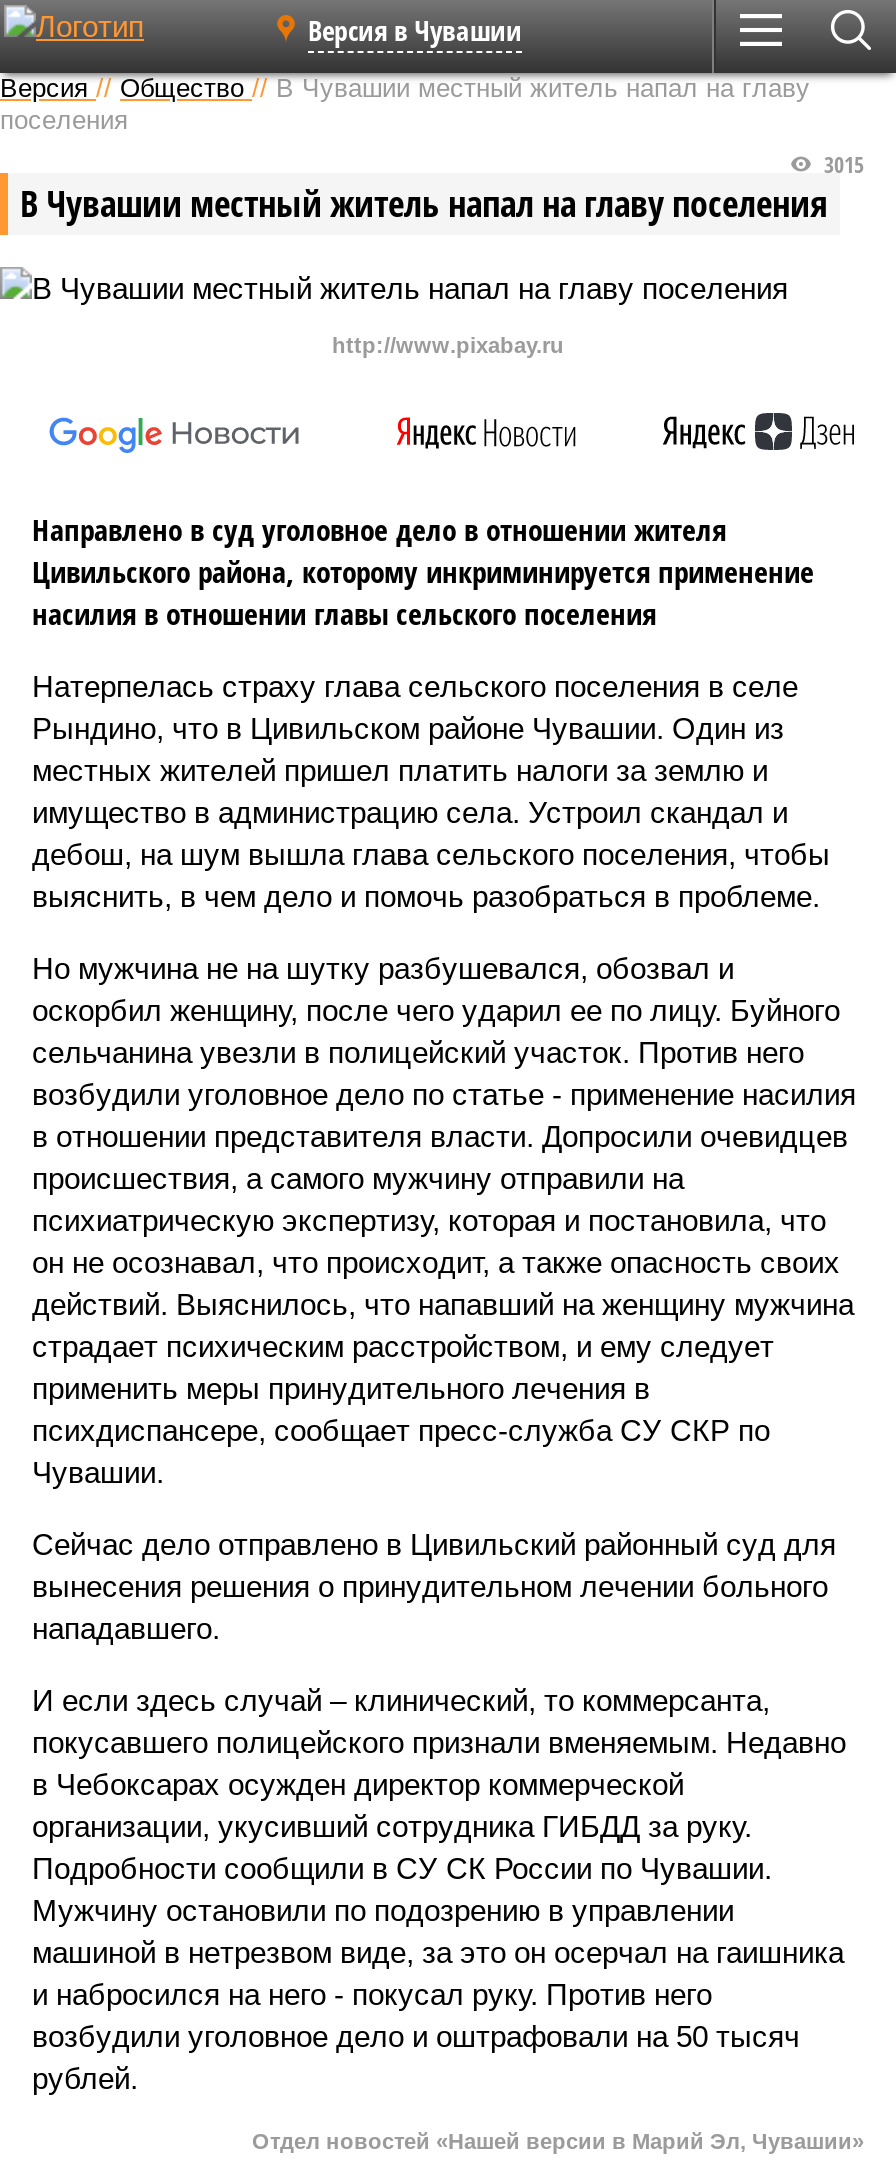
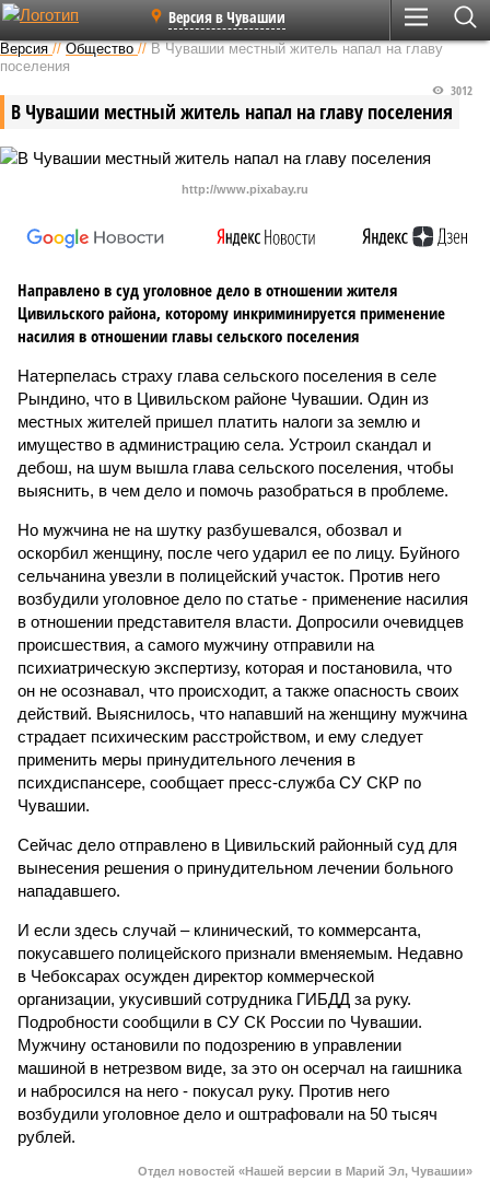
[818,149,864,179] 3015 -> [447,82,472,98] 3012

